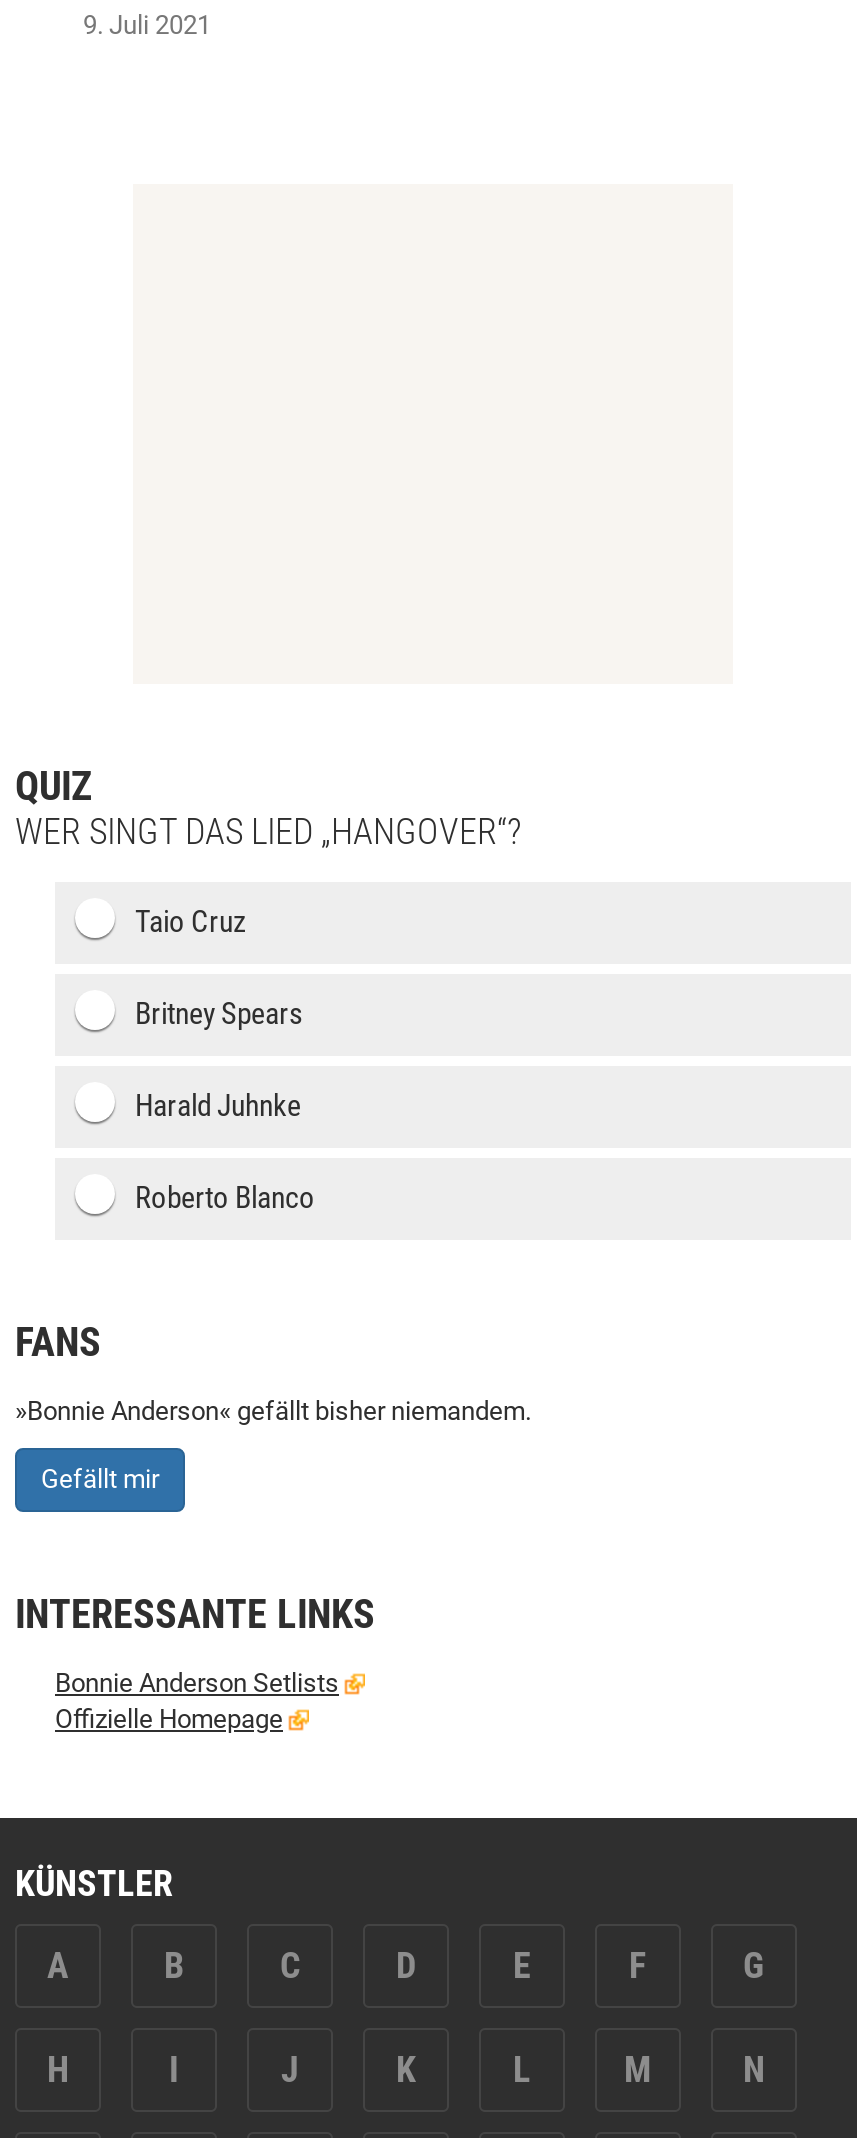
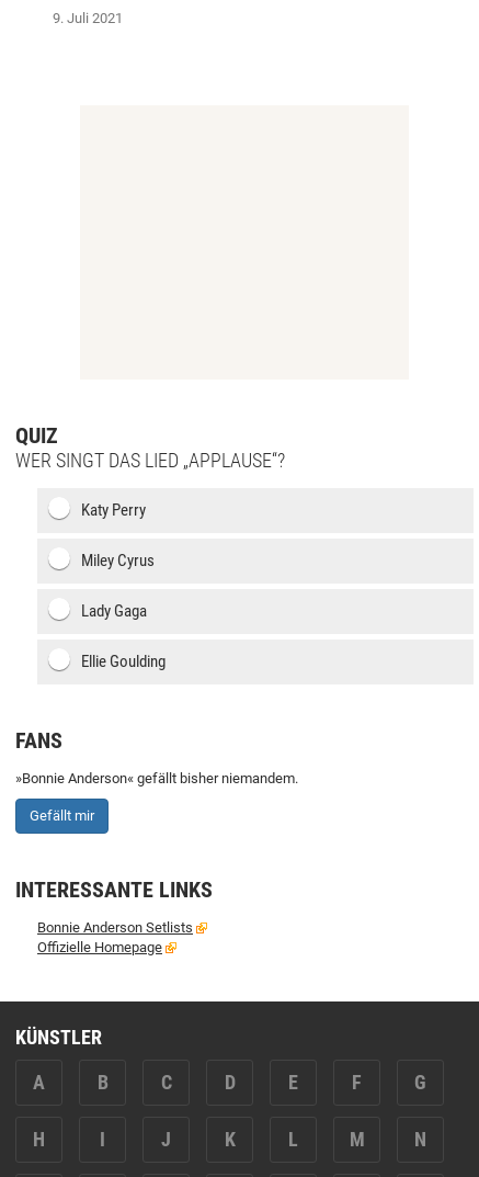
[15,810,521,852] WER SINGT DAS LIED „HANGOVER“? -> [15,449,285,472] WER SINGT DAS LIED „APPLAUSE“?
[135,904,247,940] Taio Cruz -> [81,500,146,520] Katy Perry
[135,996,303,1032] Britney Spears -> [81,551,155,570] Miley Cyrus
[135,1088,301,1124] Harald Juhnke -> [81,601,147,621] Lady Gaga
[135,1180,315,1216] Roberto Blanco -> [81,652,166,671] Ellie Goulding

